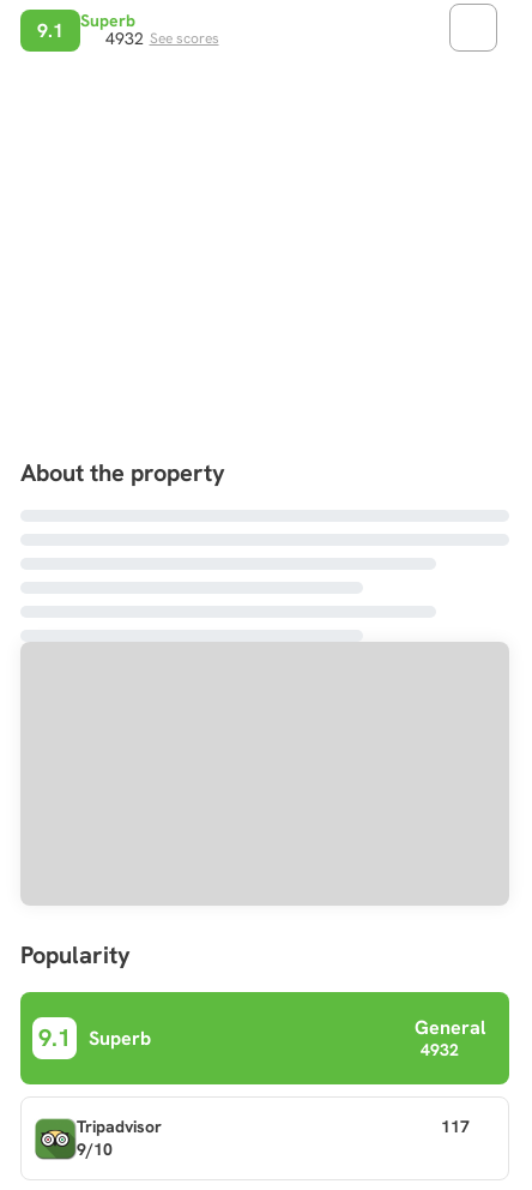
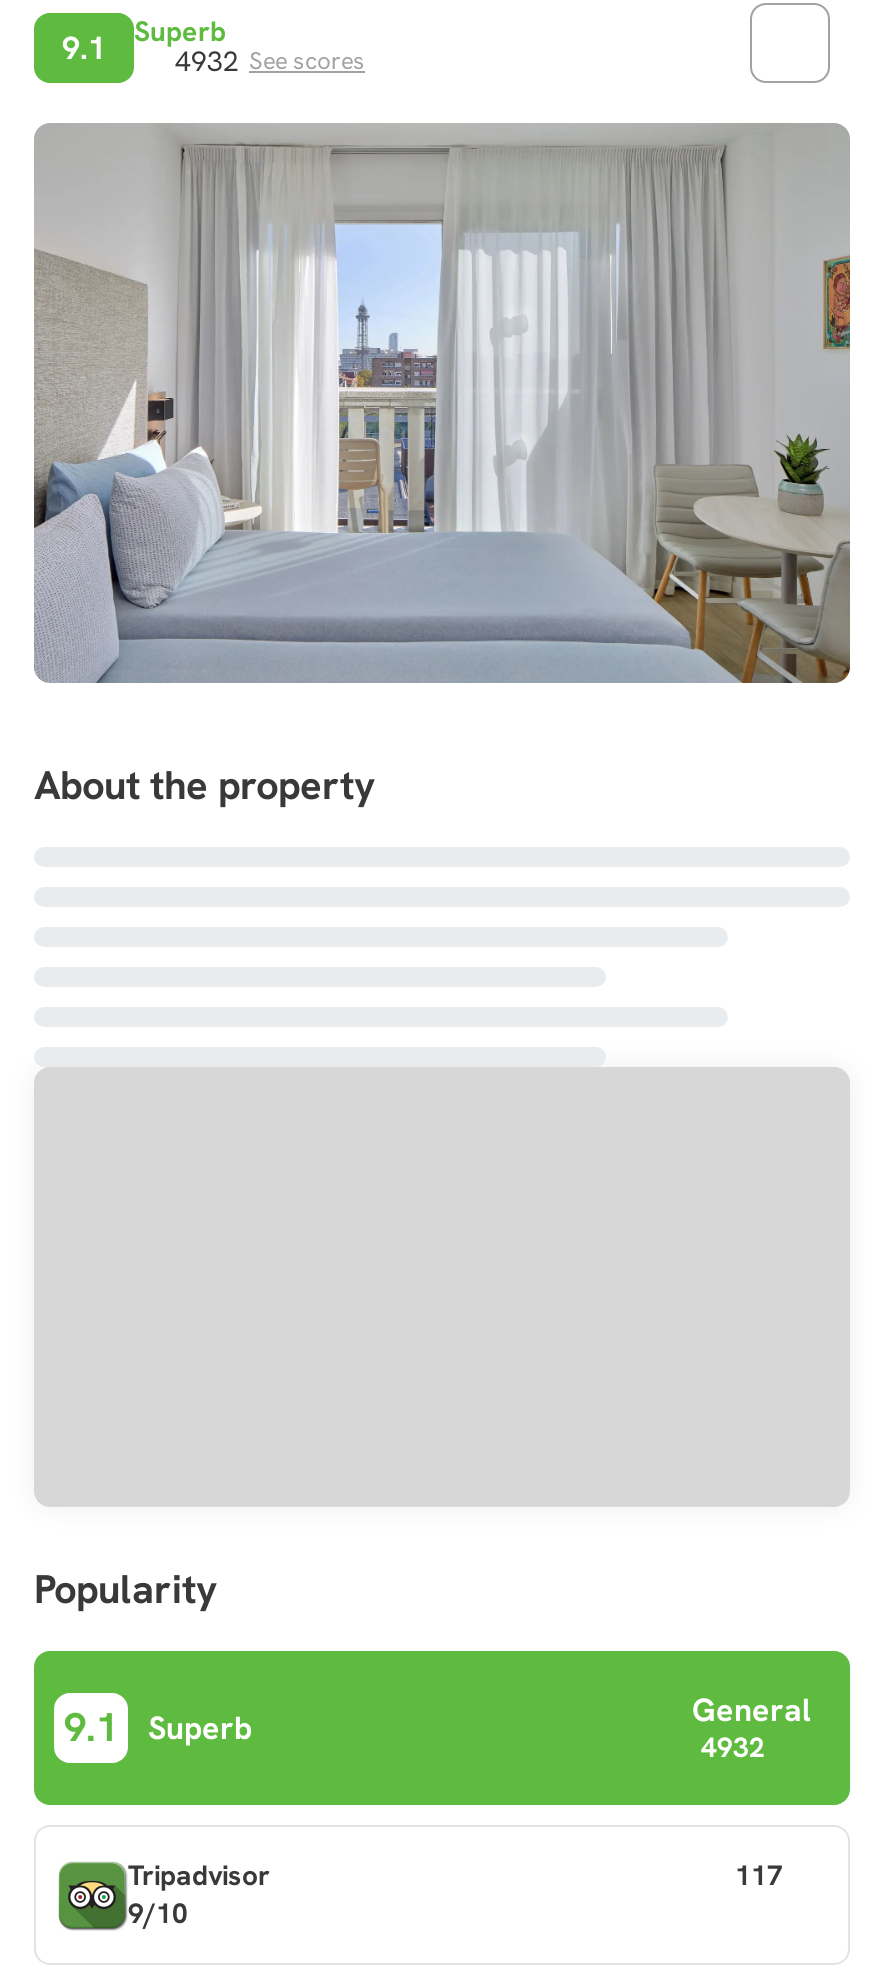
none -> [32,121,852,685] [image]

